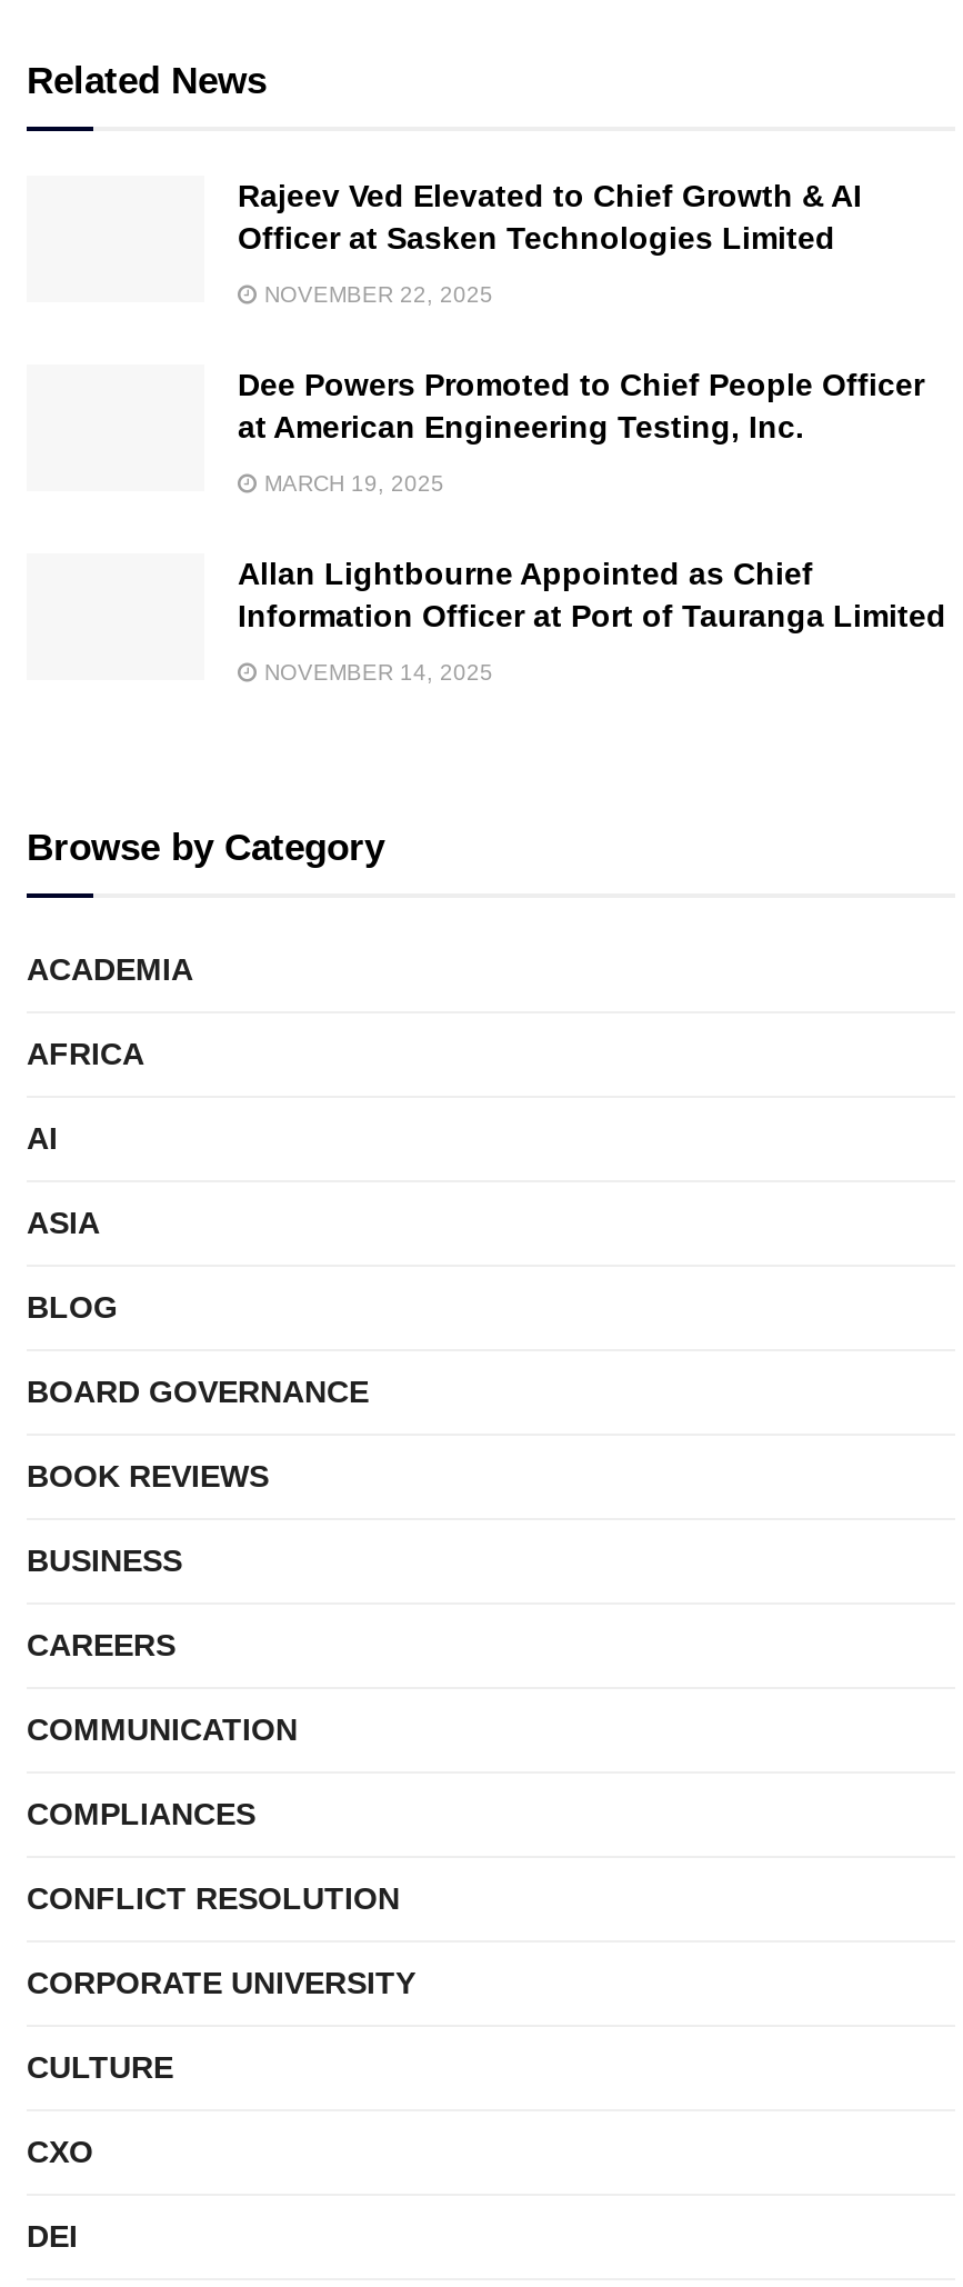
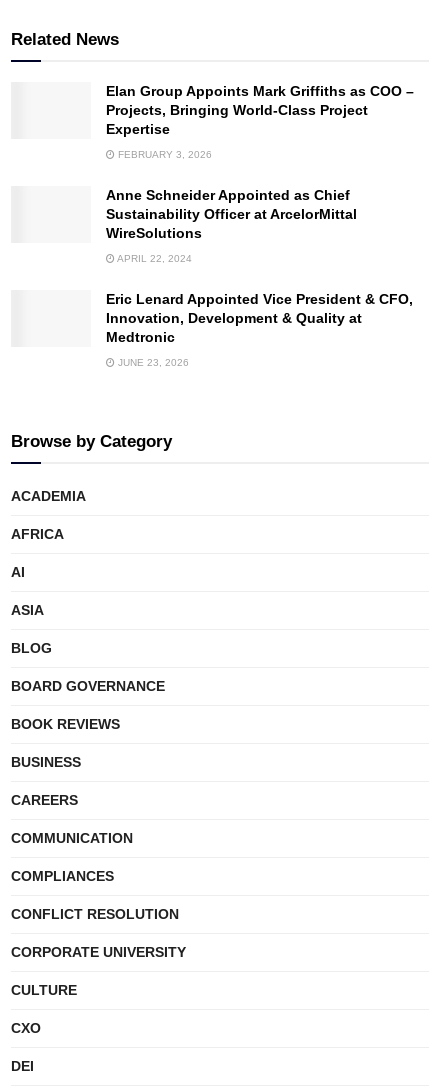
[238,178,862,256] Rajeev Ved Elevated to Chief Growth & AI | Officer at Sasken Technologies Limited -> [106,83,414,137] Elan Group Appoints Mark Griffiths as COO – | Projects, Bringing World-Class Project | Expertise
[258,283,493,307] NOVEMBER 22, 2025 -> [115,149,212,160] FEBRUARY 3, 2026
[238,367,924,445] Dee Powers Promoted to Chief People Officer | at American Engineering Testing, Inc. -> [106,187,357,241] Anne Schneider Appointed as Chief | Sustainability Officer at ArcelorMittal | WireSolutions
[258,472,444,496] MARCH 19, 2025 -> [115,253,192,264] APRIL 22, 2024
[238,556,946,634] Allan Lightbourne Appointed as Chief | Information Officer at Port of Tauranga Limited -> [106,291,413,345] Eric Lenard Appointed Vice President & CFO, | Innovation, Development & Quality at | Medtronic
[258,661,493,685] NOVEMBER 14, 2025 -> [115,357,189,368] JUNE 23, 2026

